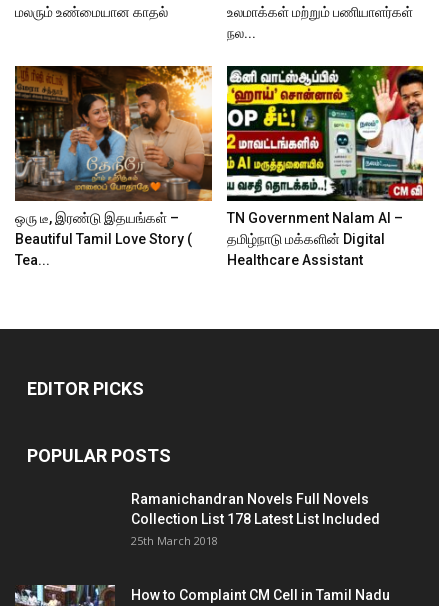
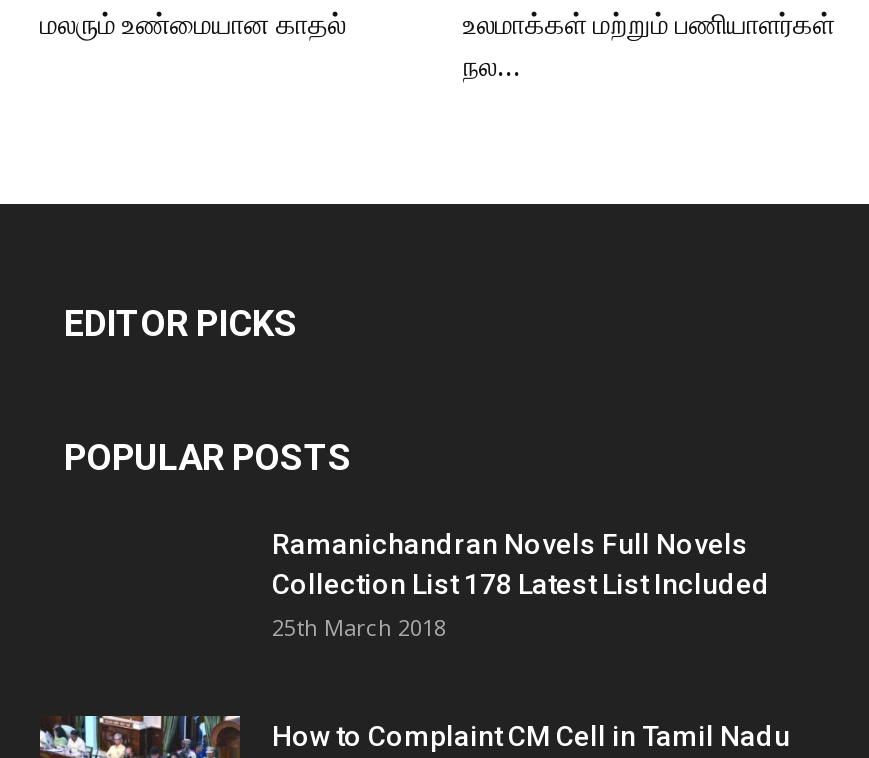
[14,65,213,268] [image] | ஒரு டீ, இரண்டு இதயங்கள் – | Beautiful Tamil Love Story ( | Tea... -> none
[226,65,424,268] [image] | TN Government Nalam AI – | தமிழ்நாடு மக்களின் Digital | Healthcare Assistant -> none

